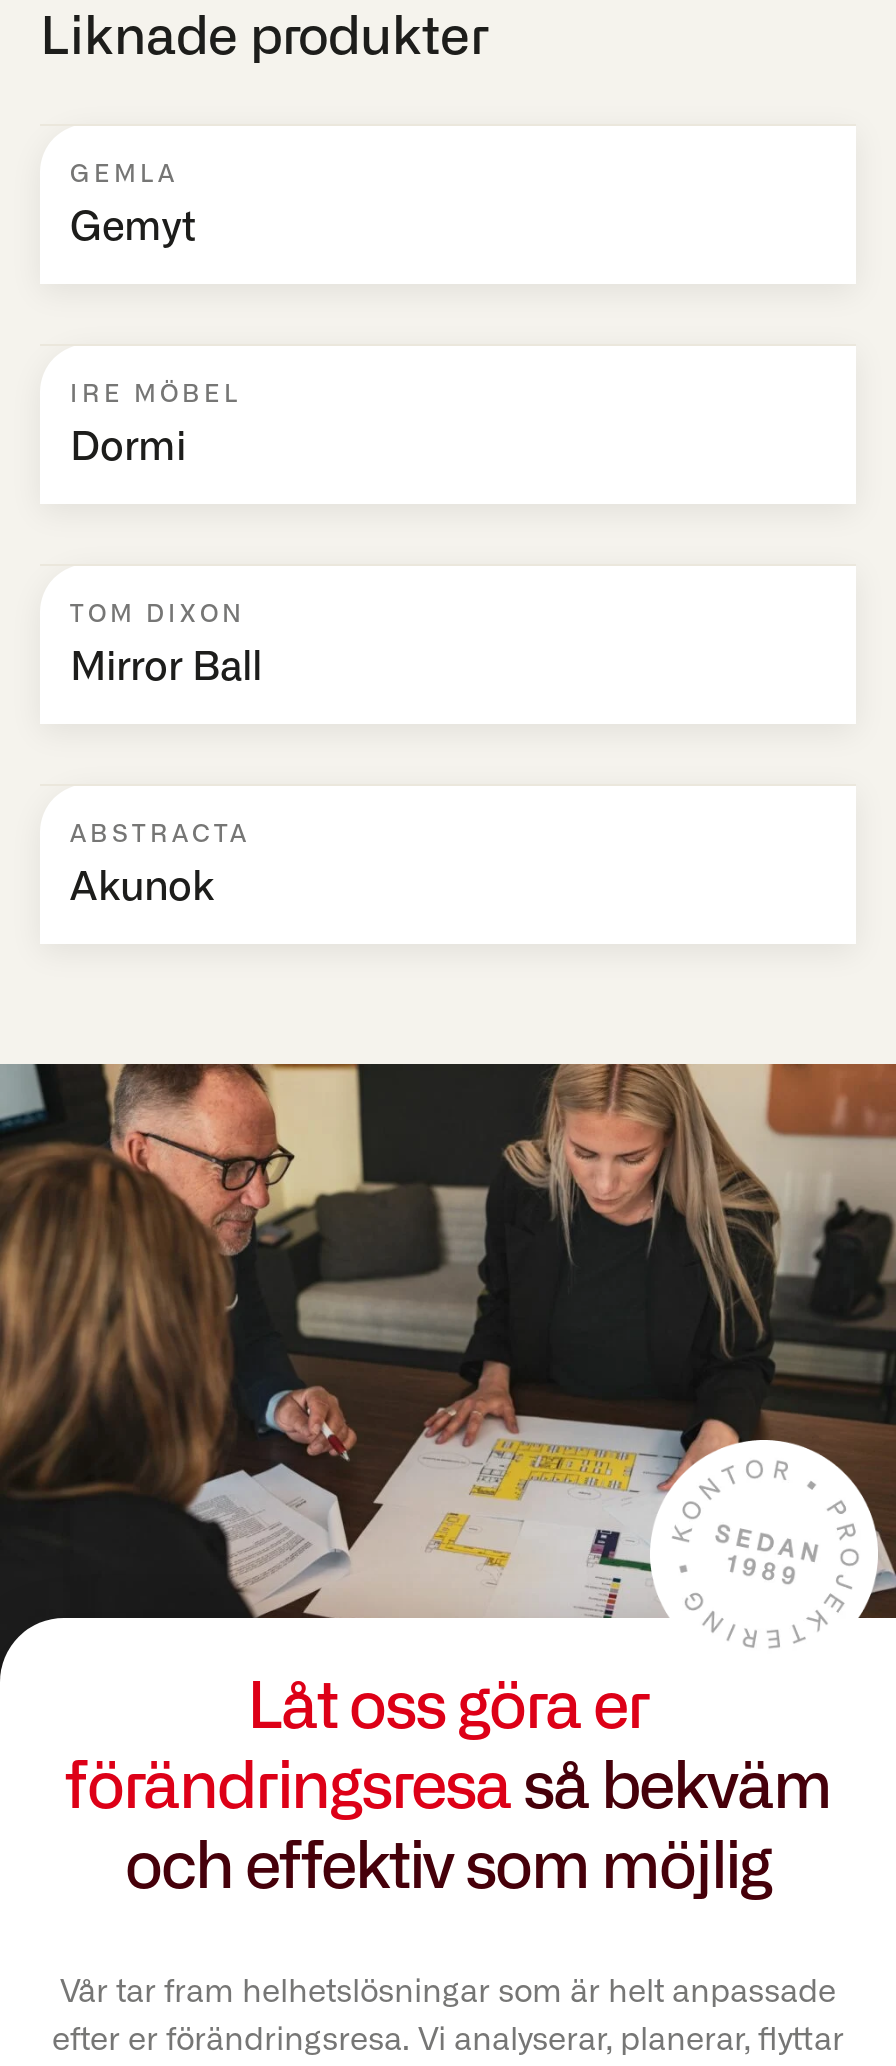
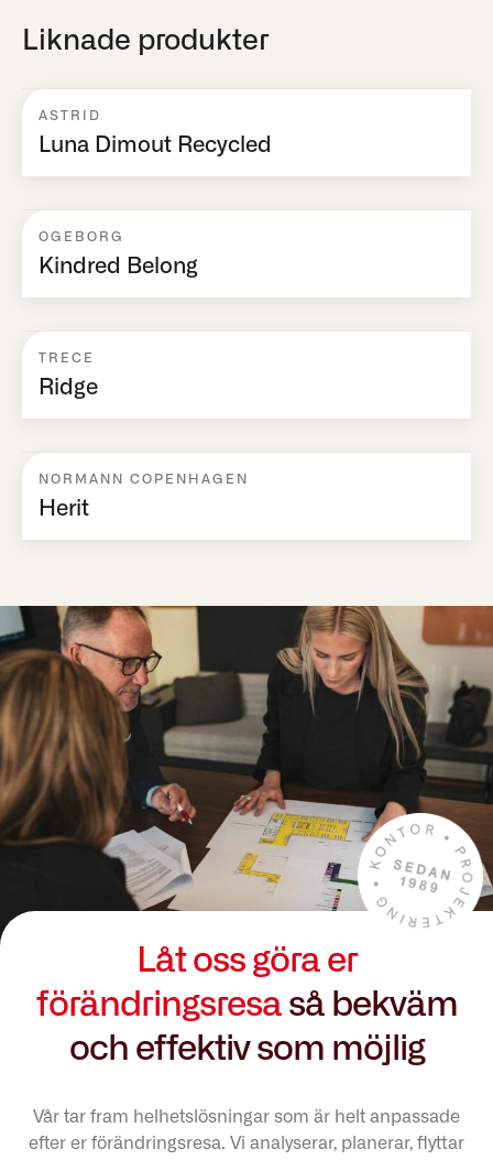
[70,162,178,186] GEMLA -> [39,109,101,122] ASTRID
[70,208,196,248] Gemyt -> [39,134,272,156] Luna Dimout Recycled
[70,382,242,406] IRE MÖBEL -> [39,230,124,243] OGEBORG
[70,428,186,468] Dormi -> [39,255,198,277] Kindred Belong
[70,602,244,626] TOM DIXON -> [39,351,95,364] TRECE
[70,648,262,688] Mirror Ball -> [39,377,98,399] Ridge
[70,822,250,846] ABSTRACTA -> [39,472,249,486] NORMANN COPENHAGEN
[70,868,214,908] Akunok -> [39,498,89,520] Herit

